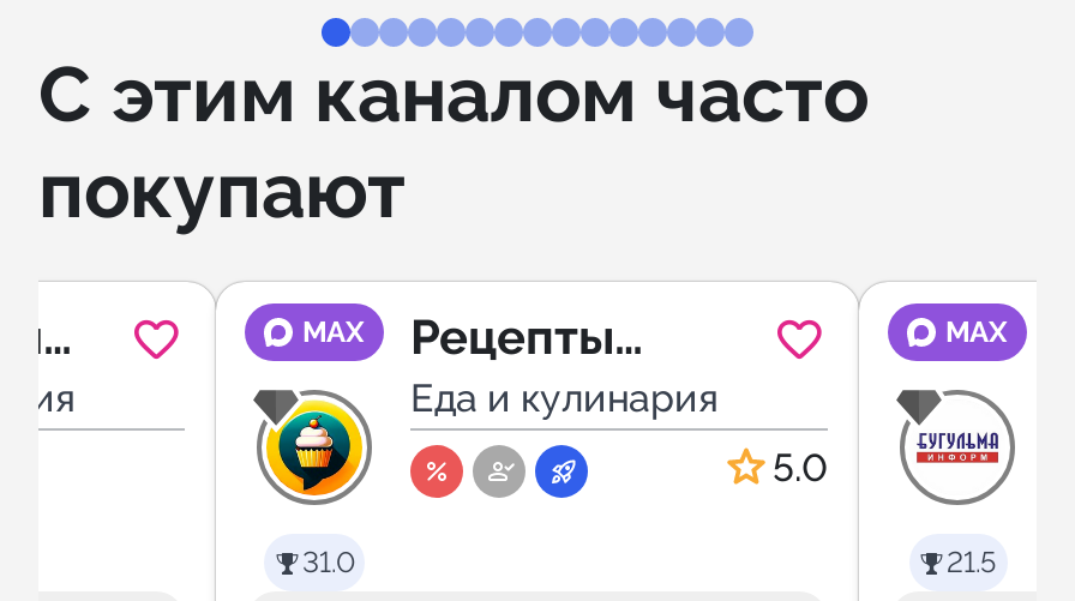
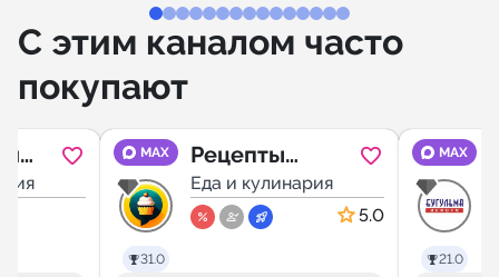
[947,546,997,580] 21.5 -> [439,252,463,267] 21.0

